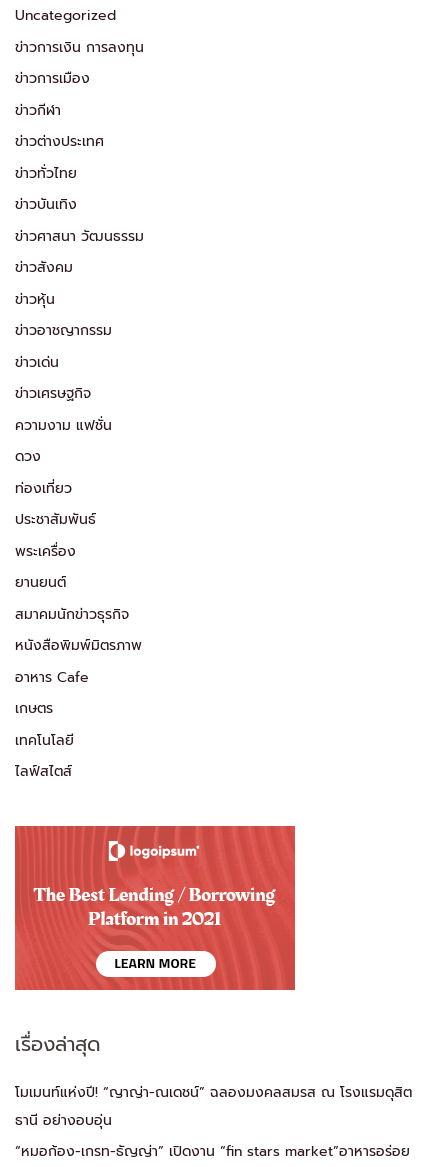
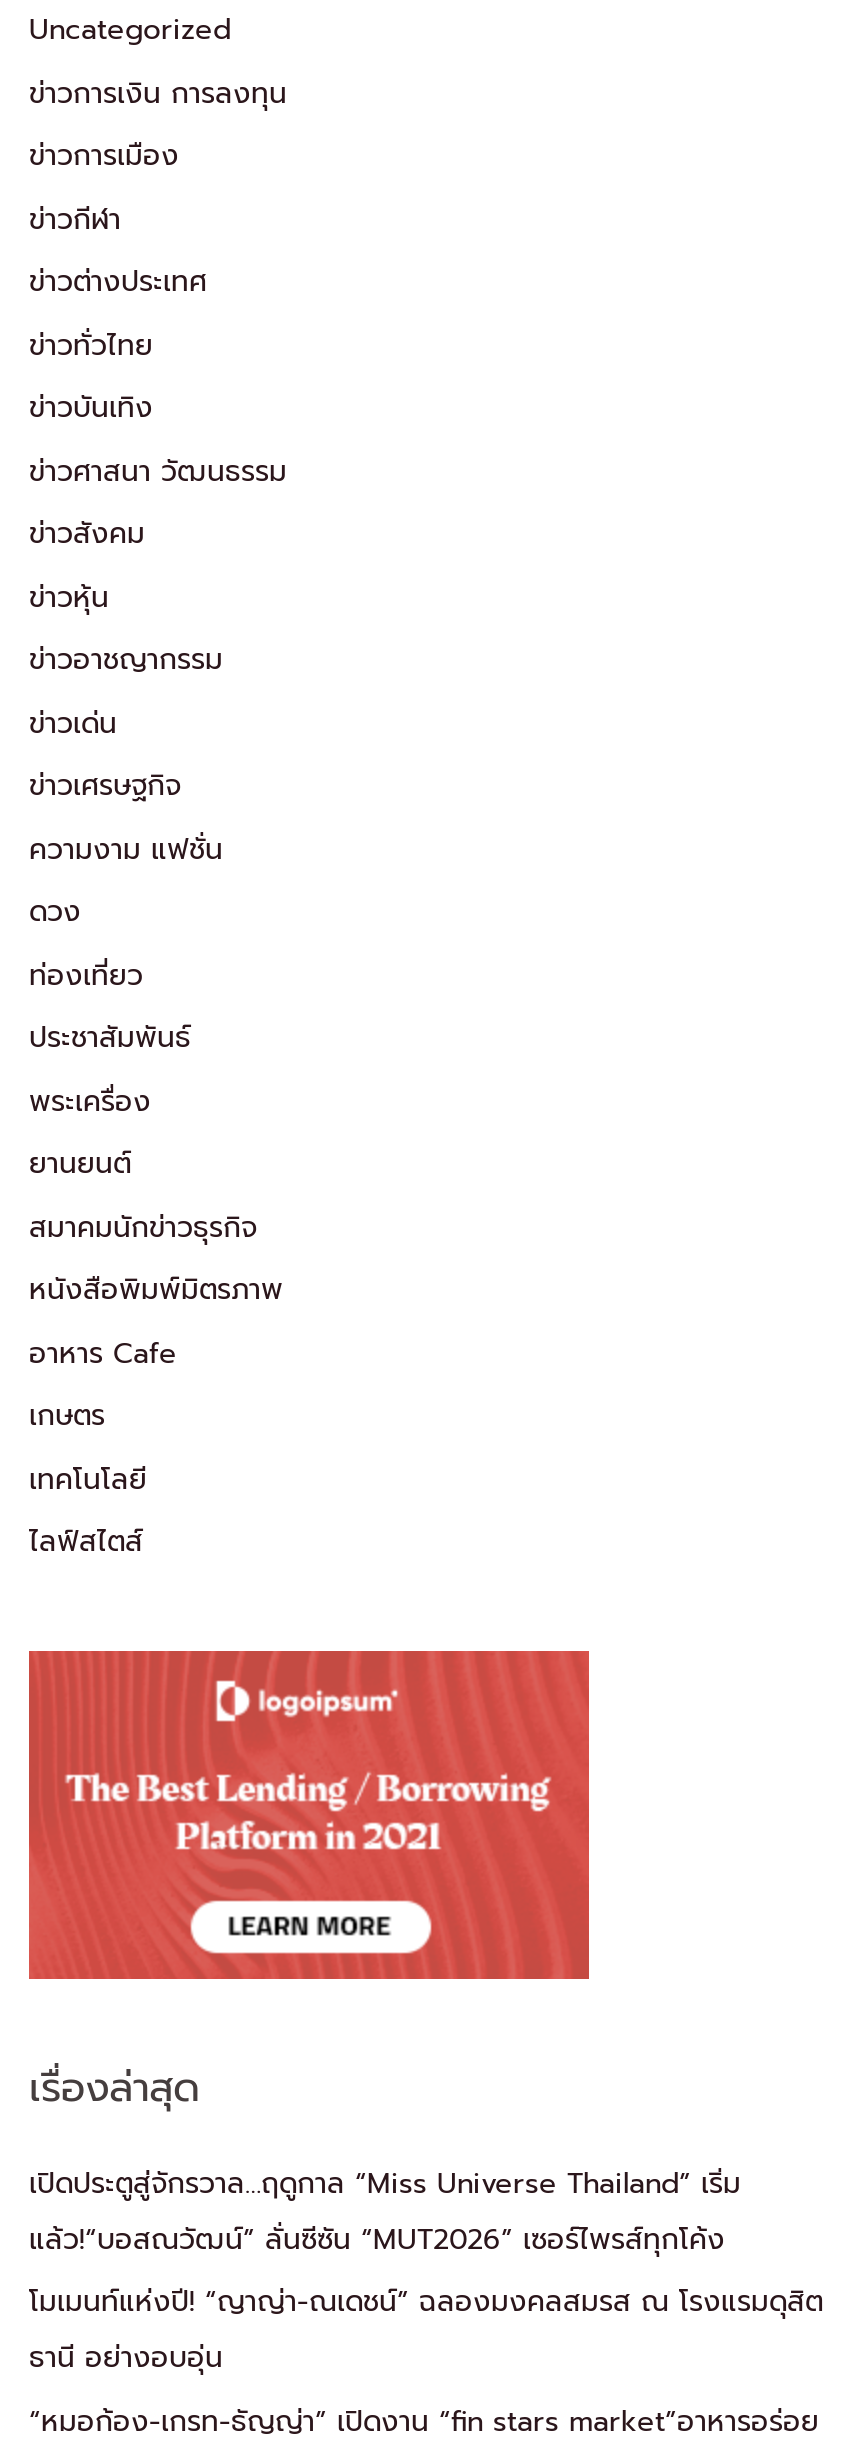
none -> [29,2162,741,2260] เปิดประตูสู่จักรวาล…ฤดูกาล “Miss Universe Thailand” เริ่ม | แล้ว!“บอสณวัฒน์” ลั่นซีซัน “MUT2026” เซอร์ไพรส์ทุกโค้ง

